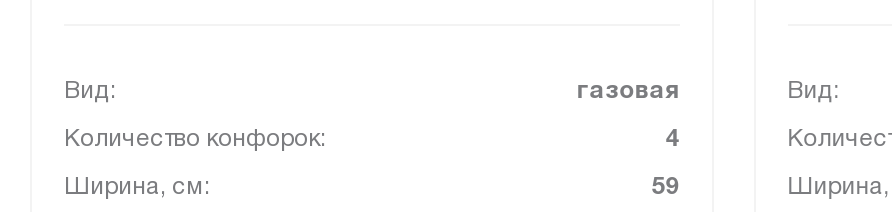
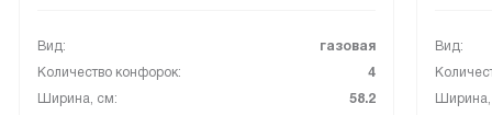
[651,172,679,200] 59 -> [349,91,375,106] 58.2

